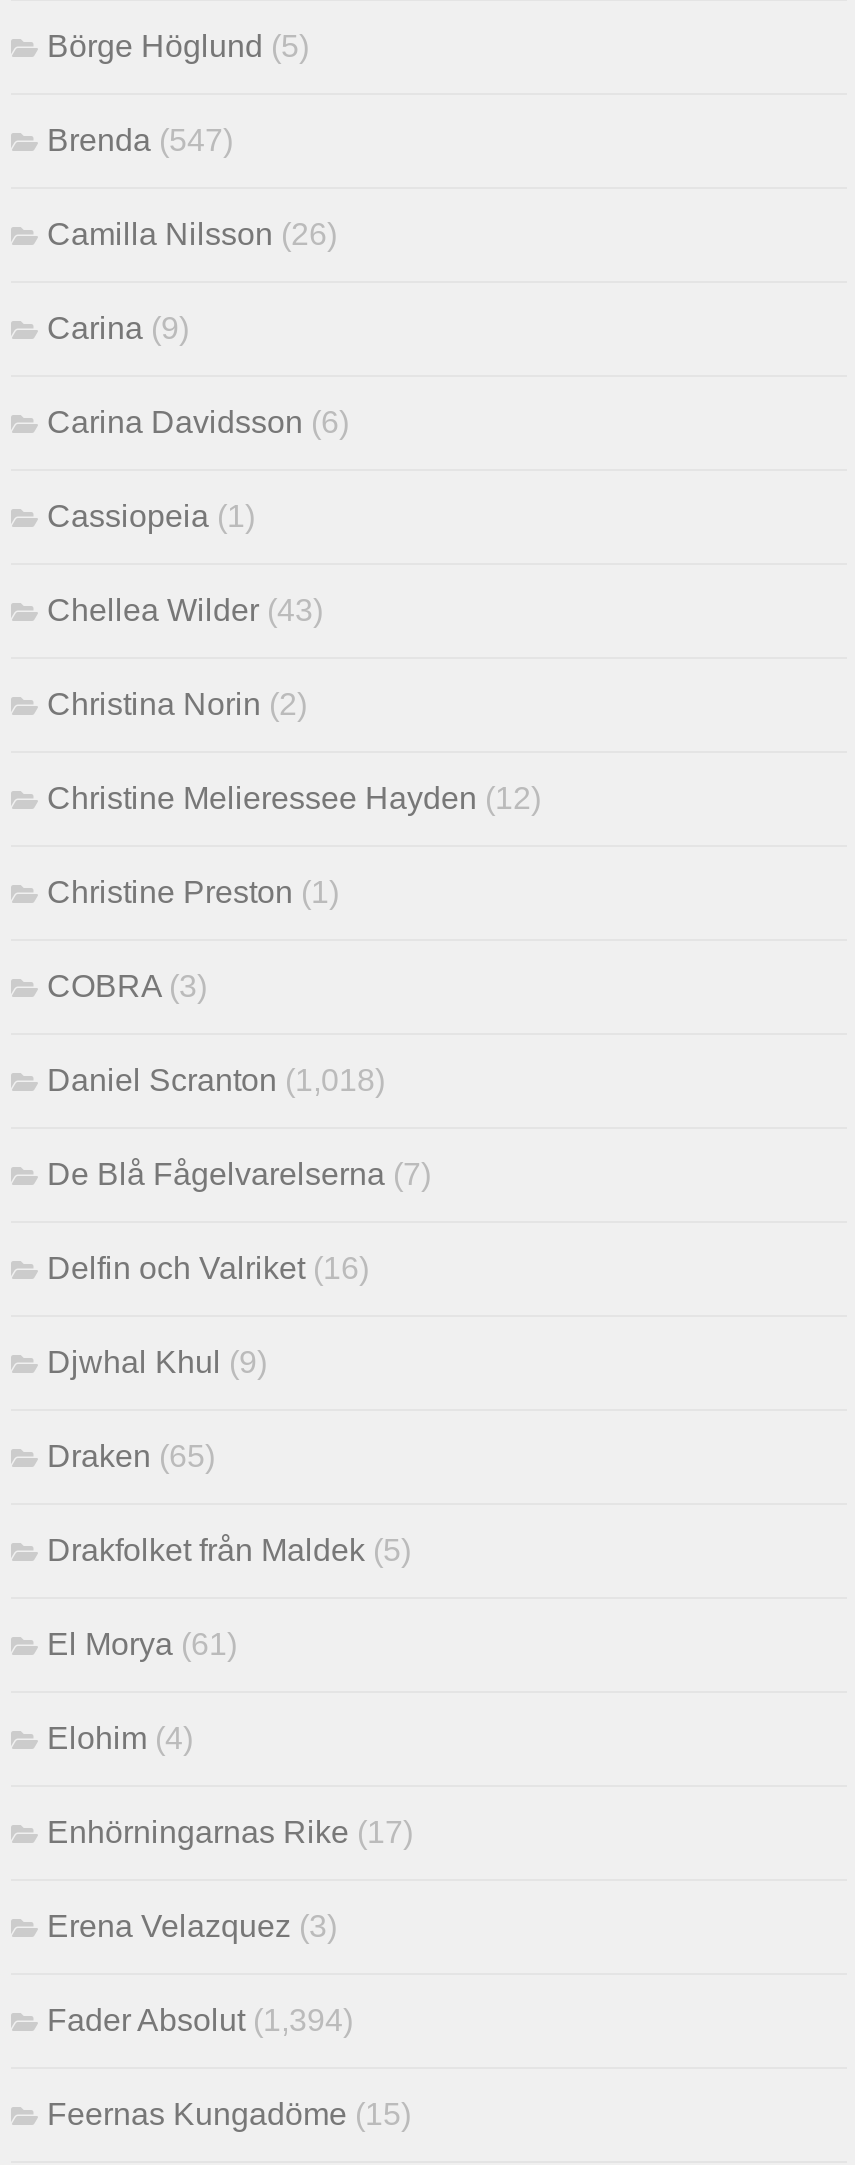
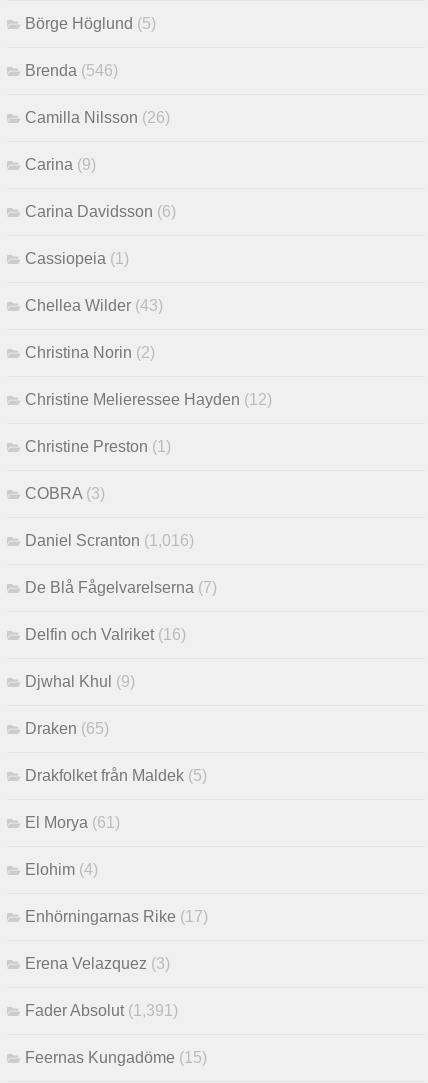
[47,124,233,158] Brenda (547) -> [25,62,118,79] Brenda (546)
[47,1064,385,1098] Daniel Scranton (1,018) -> [25,532,194,549] Daniel Scranton (1,016)
[47,2004,353,2038] Fader Absolut (1,394) -> [25,1002,178,1019] Fader Absolut (1,391)

